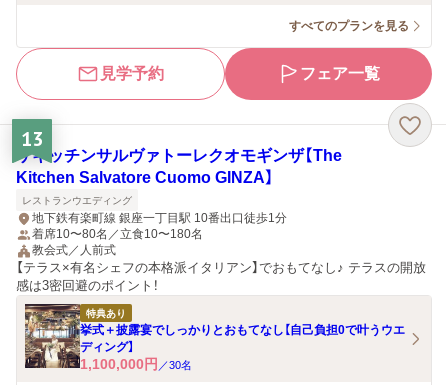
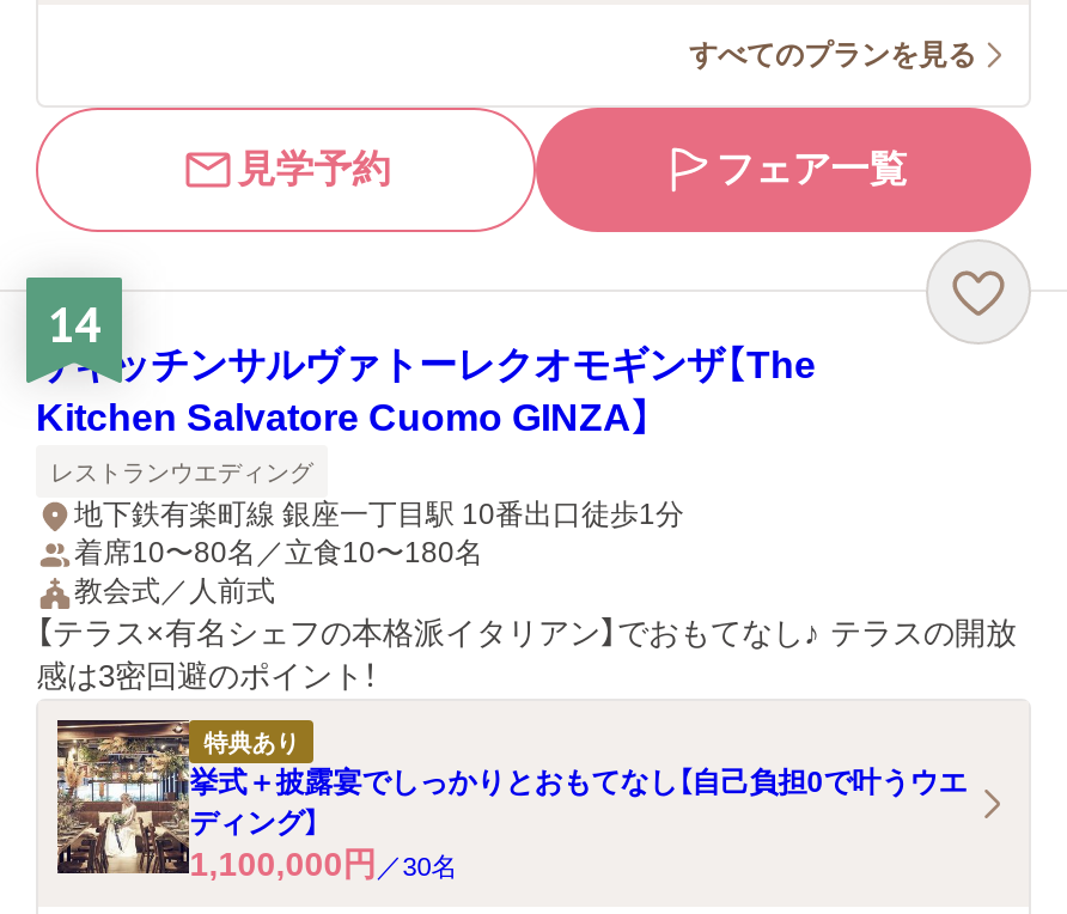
[21,126,43,152] 13 -> [48,294,100,357] 14

